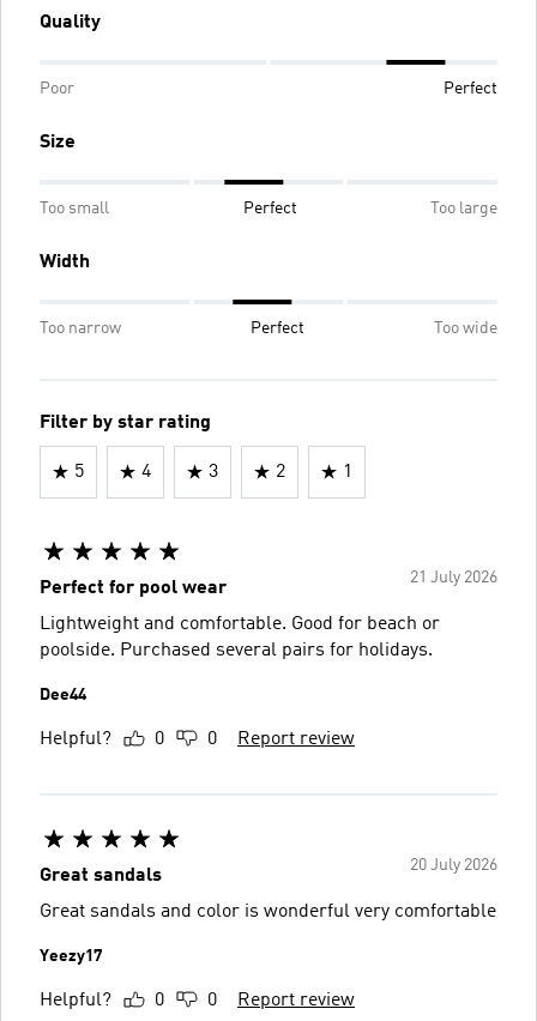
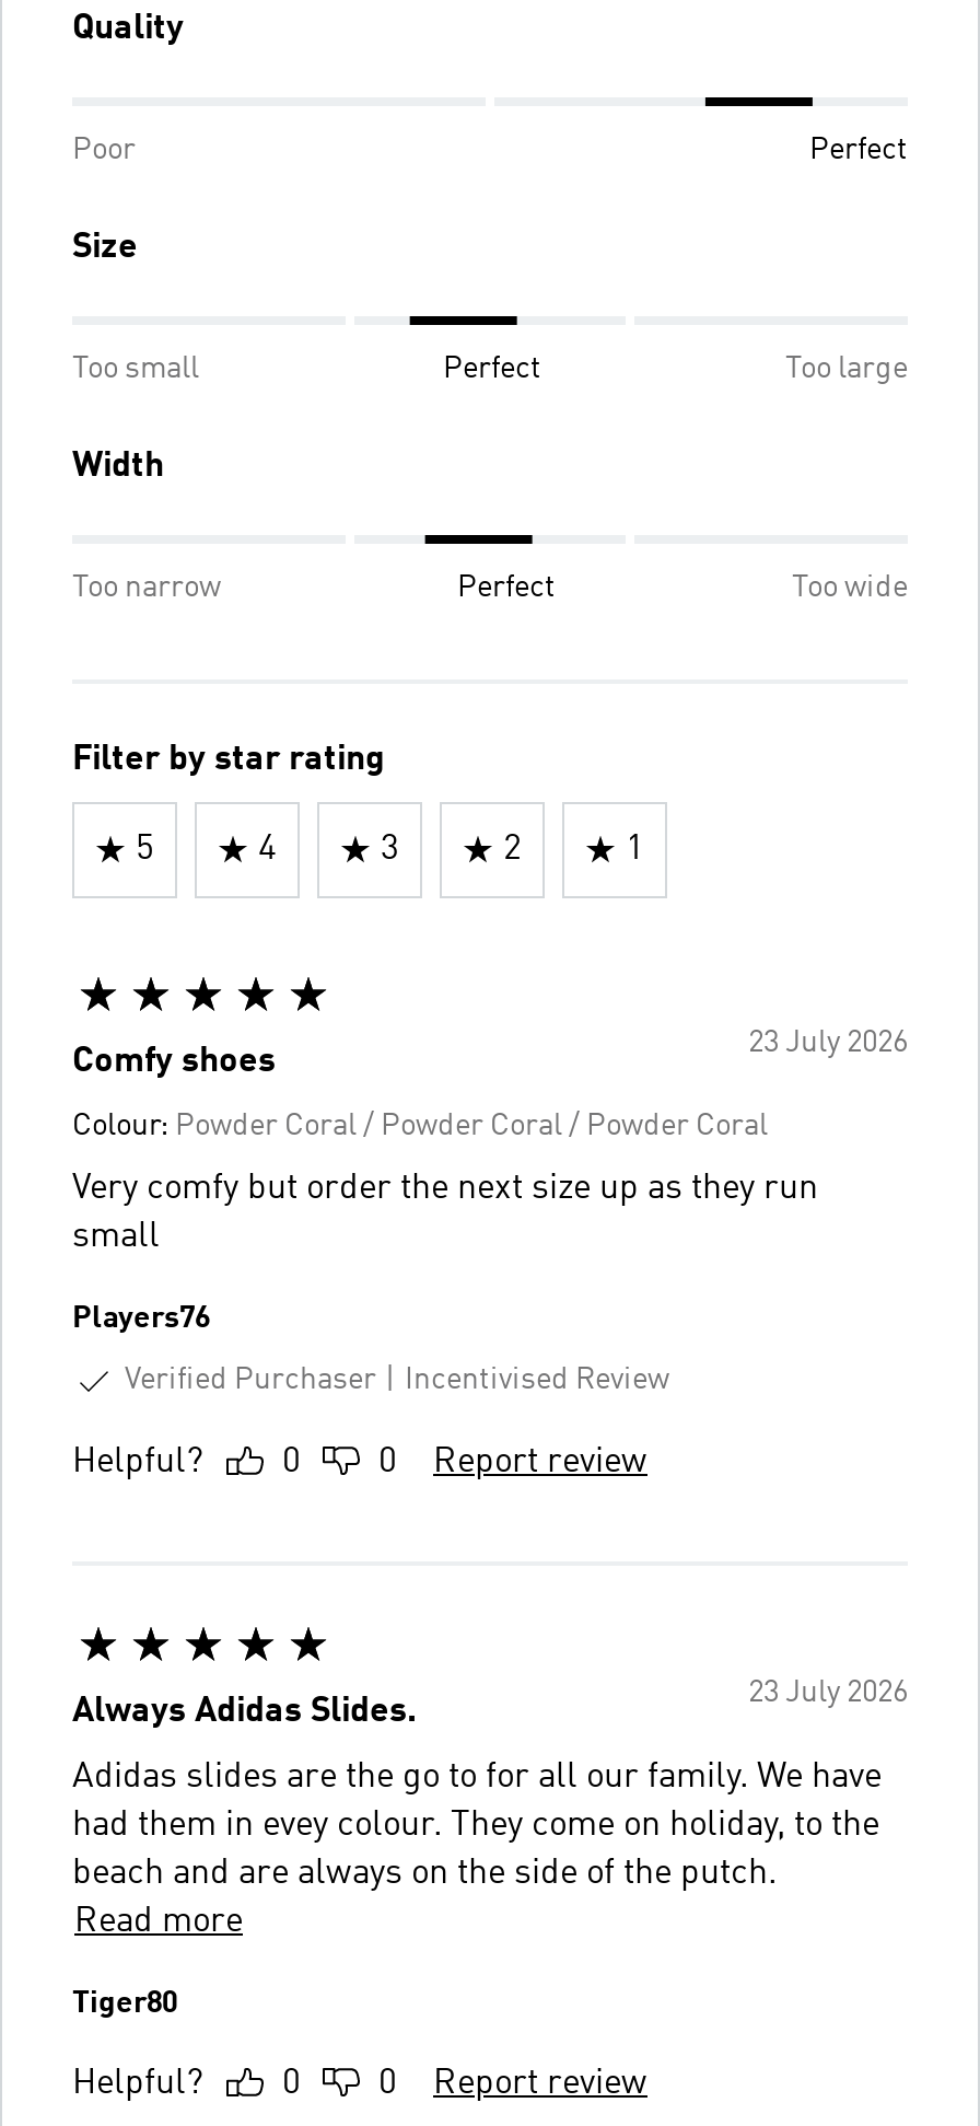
[40,569,497,703] 21 July 2026 | Perfect for pool wear | Lightweight and comfortable. Good for beach or | poolside. Purchased several pairs for holidays. | Dee44 -> [72,1027,908,1396] 23 July 2026 | Comfy shoes | Colour: Powder Coral / Powder Coral / Powder Coral | Very comfy but order the next size up as they run | small | Players76 | Verified Purchaser | Incentivised Review
[40,857,497,886] 20 July 2026 | Great sandals -> [72,1676,908,1729] 23 July 2026 | Always Adidas Slides.
[40,902,496,922] Great sandals and color is wonderful very comfortable -> [72,1759,882,1939] Adidas slides are the go to for all our family. We have | had them in evey colour. They come on holiday, to the | beach and are always on the side of the putch. | Read more
[40,948,102,965] Yeezy17 -> [72,1987,177,2018] Tiger80

